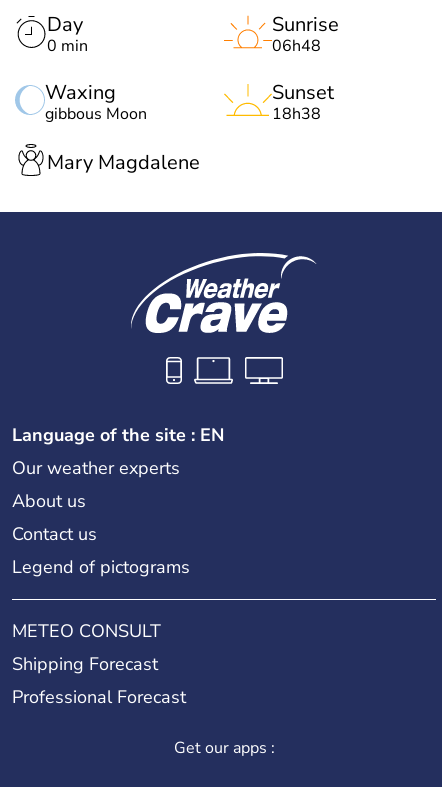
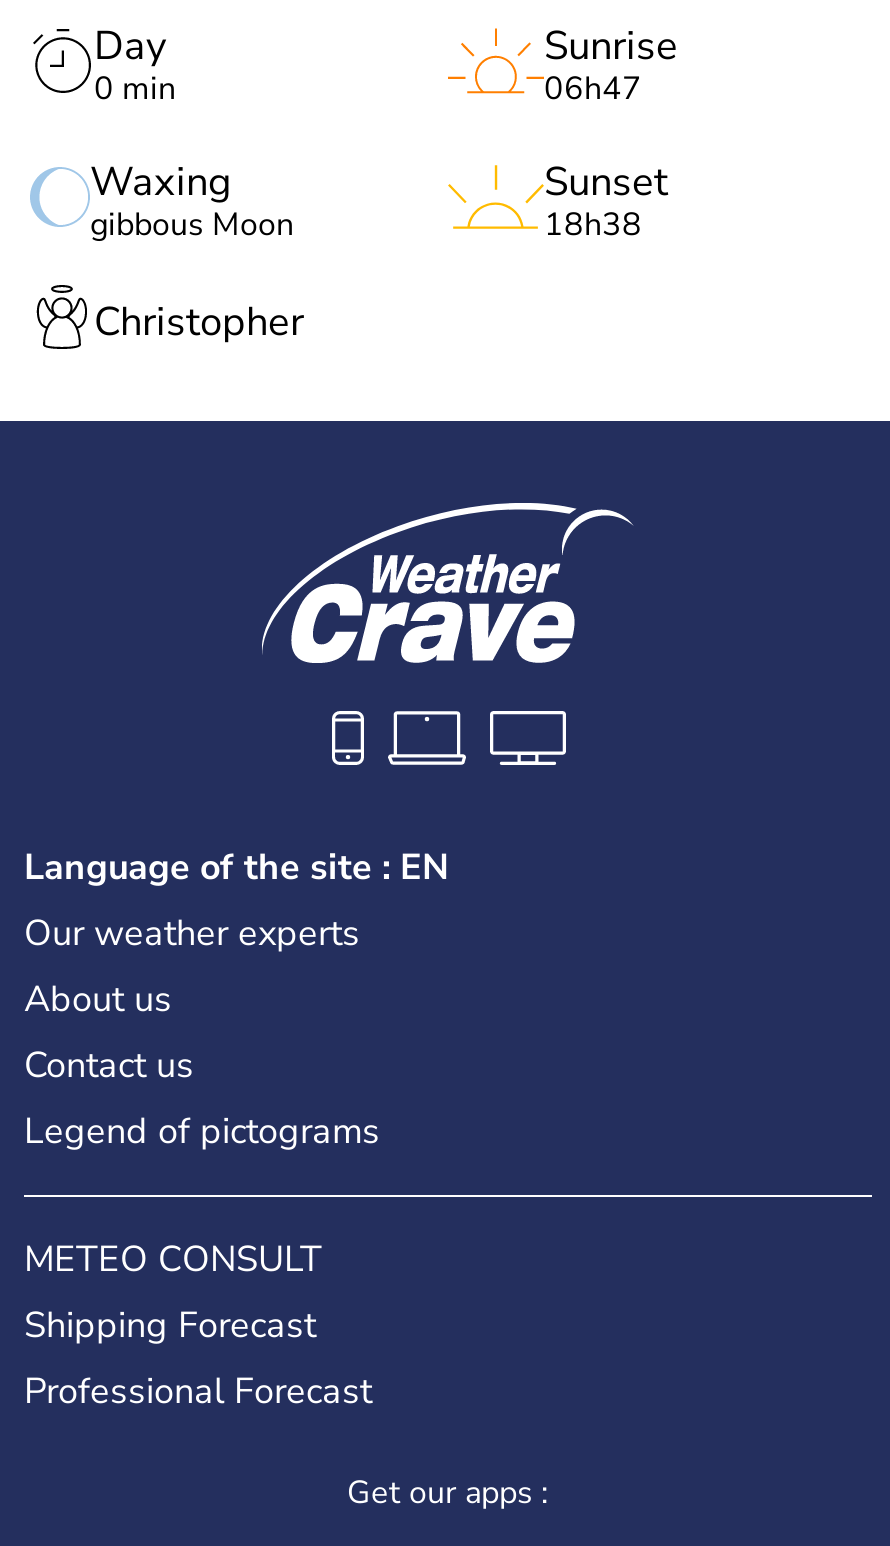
[272,35,321,57] 06h48 -> [544,67,642,111] 06h47
[47,148,200,175] Mary Magdalene -> [94,294,304,348] Christopher

